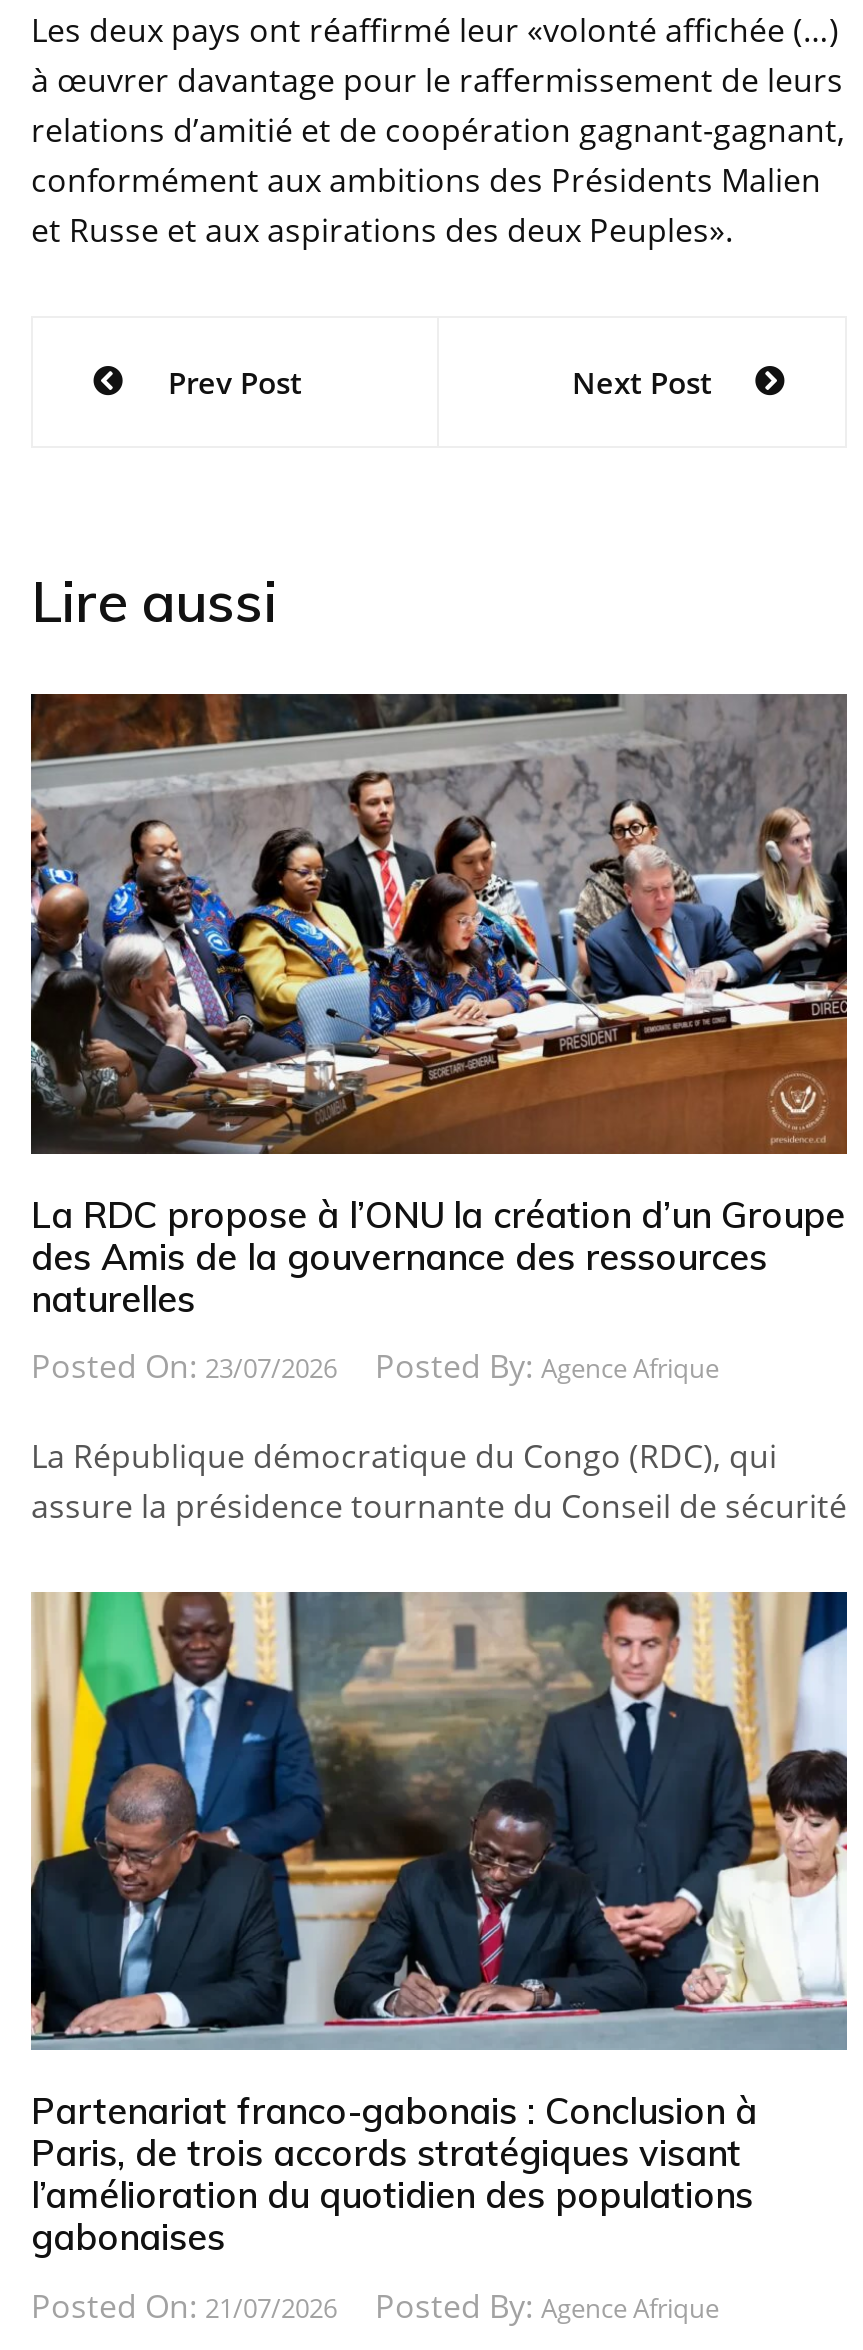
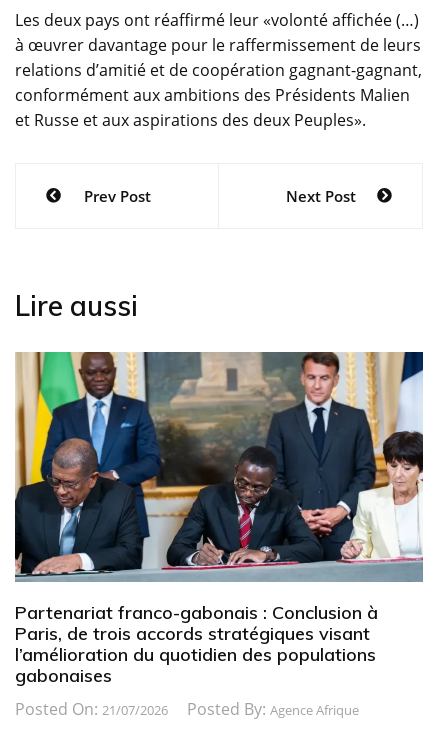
[29,692,849,1528] [image] | La RDC propose à l’ONU la création d’un Groupe | des Amis de la gouvernance des ressources | naturelles | Posted On: 23/07/2026 | Posted By: Agence Afrique | La République démocratique du Congo (RDC), qui | assure la présidence tournante du Conseil de sécurité -> none

